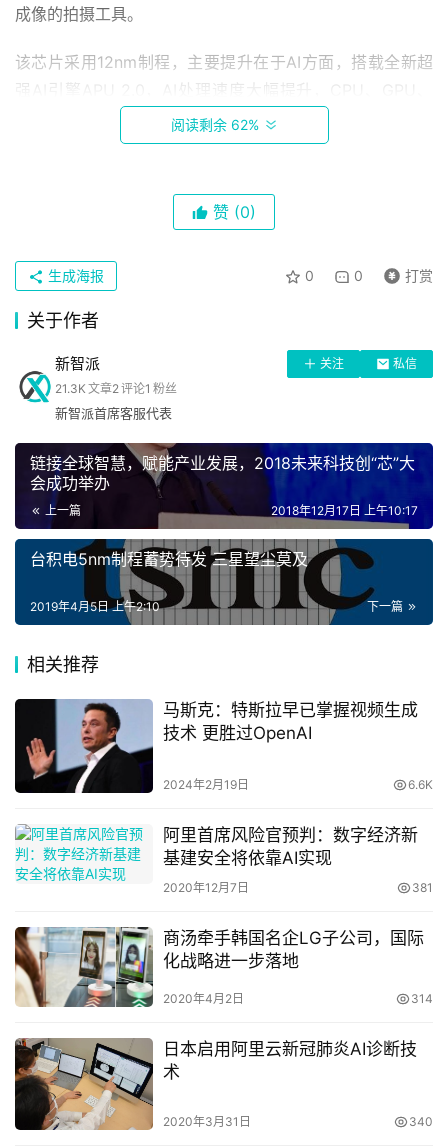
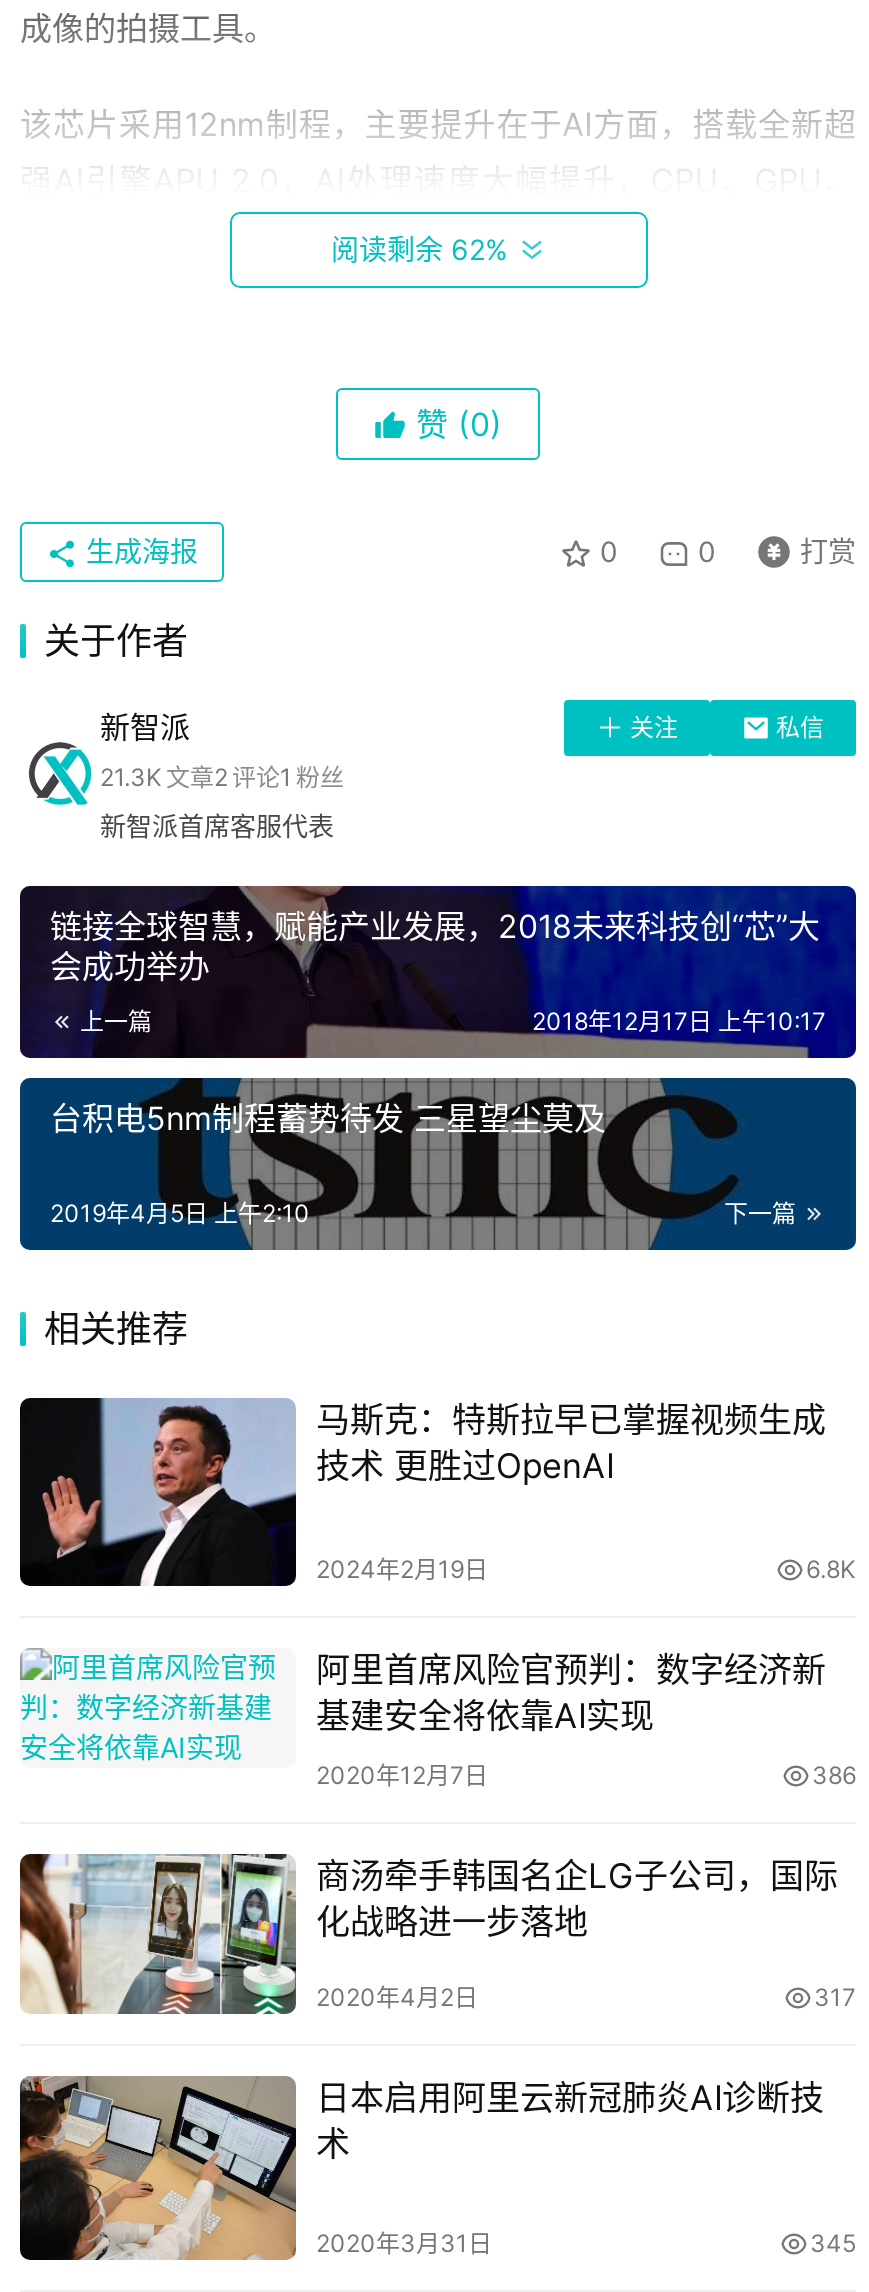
[408,777,433,792] 6.6K -> [806,1554,856,1584] 6.8K
[412,880,433,895] 381 -> [812,1760,856,1790] 386
[411,991,433,1006] 314 -> [814,1982,856,2012] 317
[409,1114,433,1129] 340 -> [810,2228,856,2258] 345

